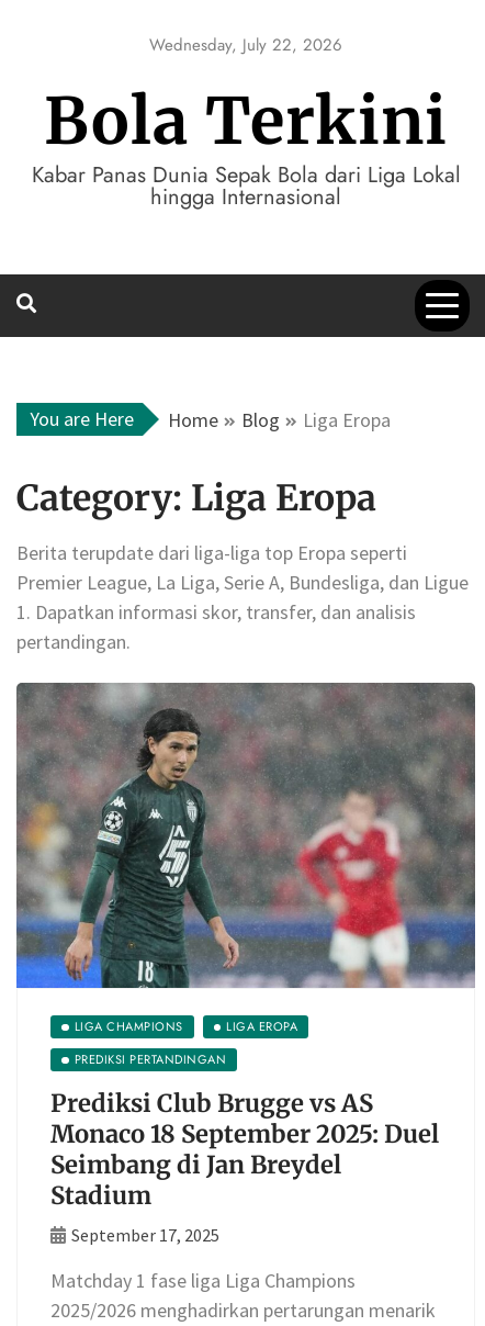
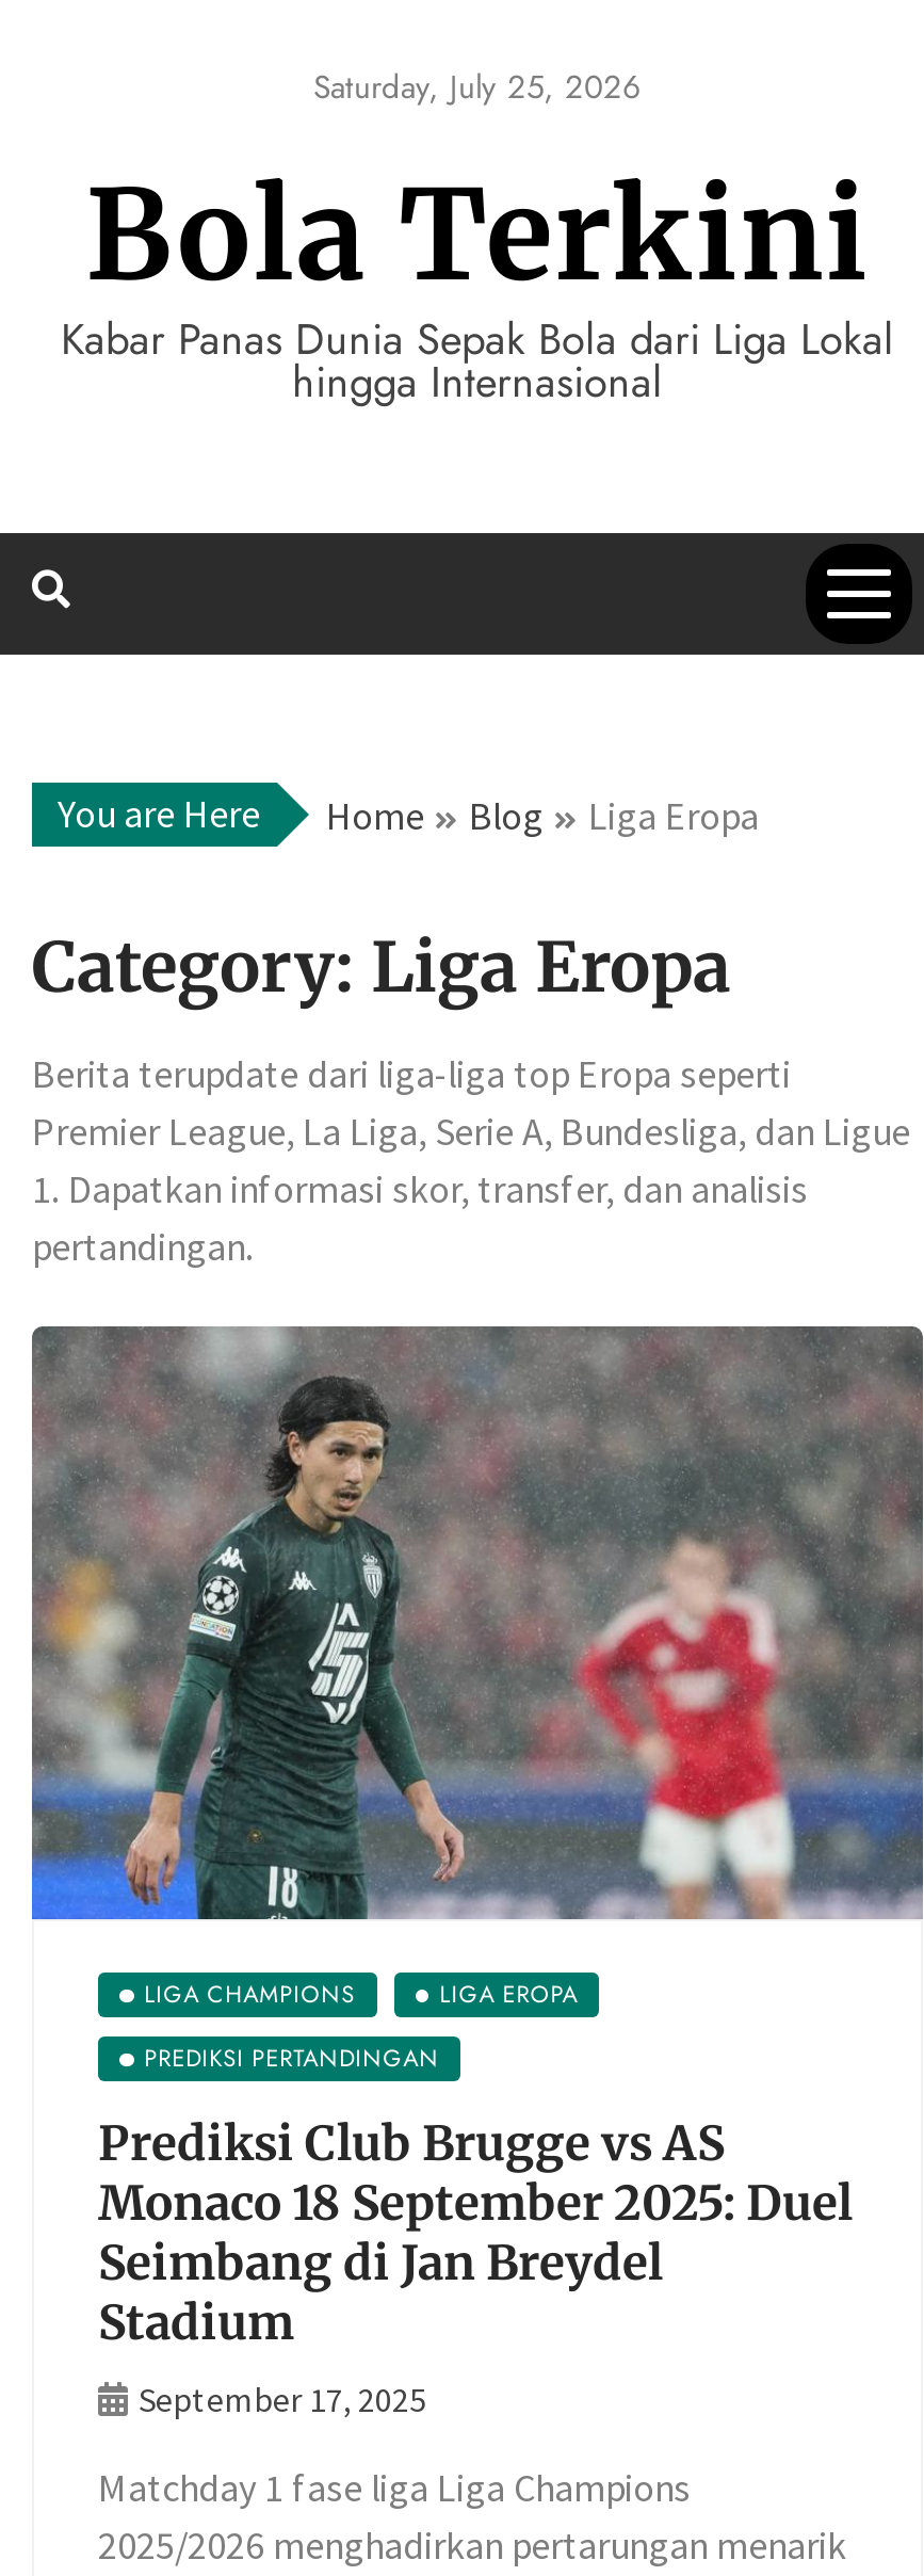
[149,33,342,57] Wednesday, July 22, 2026 -> [313,64,642,111] Saturday, July 25, 2026

